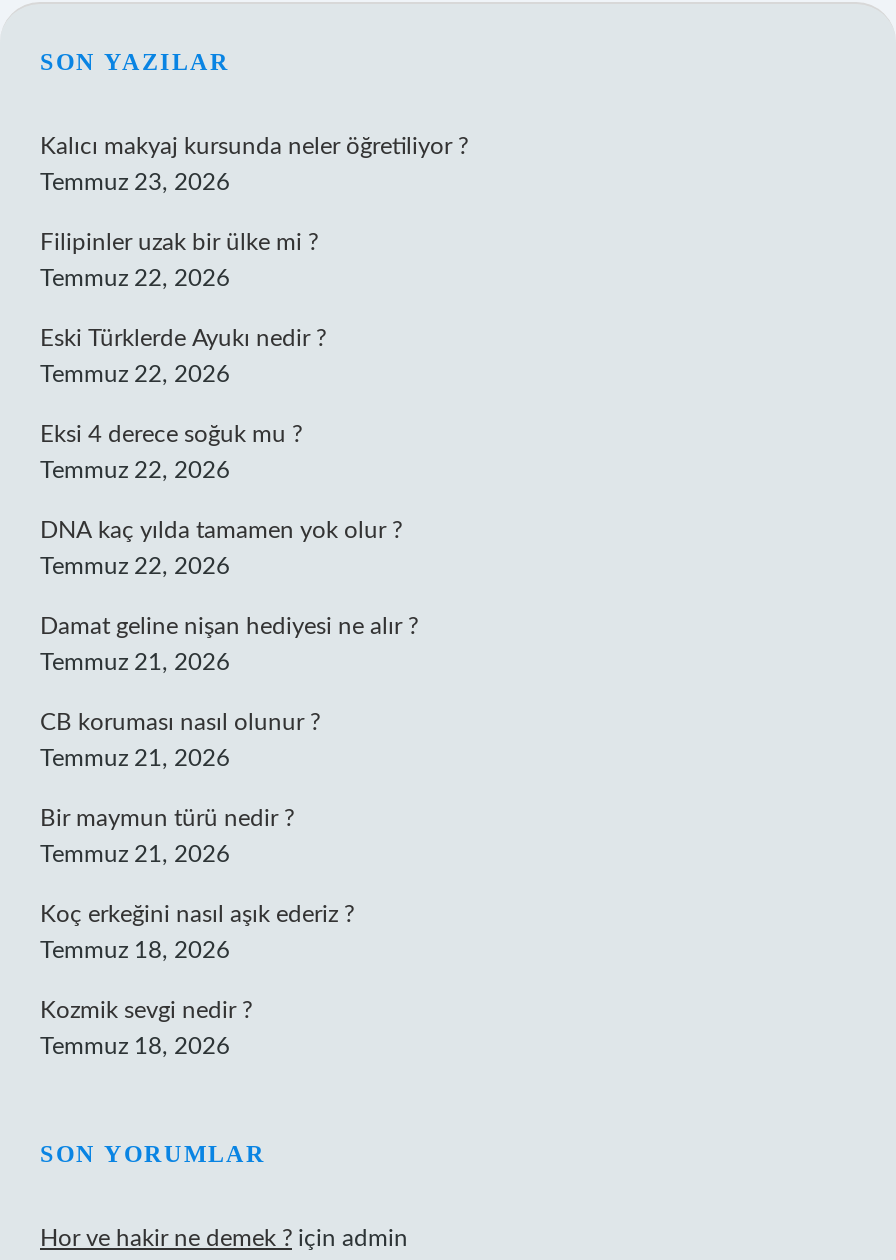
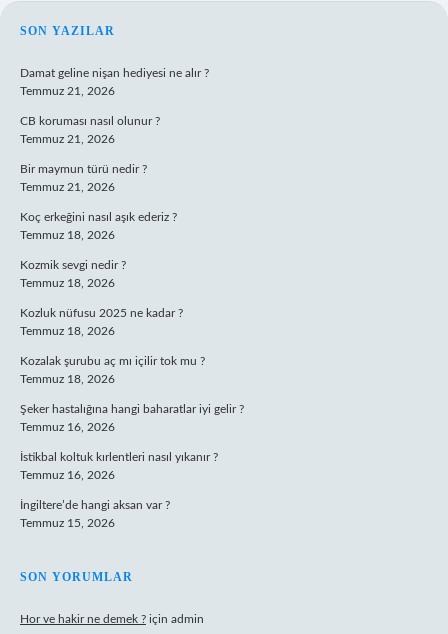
[40,134,468,578] Kalıcı makyaj kursunda neler öğretiliyor ? | Temmuz 23, 2026 | Filipinler uzak bir ülke mi ? | Temmuz 22, 2026 | Eski Türklerde Ayukı nedir ? | Temmuz 22, 2026 | Eksi 4 derece soğuk mu ? | Temmuz 22, 2026 | DNA kaç yılda tamamen yok olur ? | Temmuz 22, 2026 -> none
moved [40,614,418,1058] -> [20,67,209,289]: Damat geline nişan hediyesi ne alır ? | Temmuz 21, 2026 | CB koruması nasıl olunur ? | ... | Kozmik sevgi nedir ? | Temmuz 18, 2026
none -> [20,307,244,529] Kozluk nüfusu 2025 ne kadar ? | Temmuz 18, 2026 | Kozalak şurubu aç mı içilir tok mu ? | Temmuz 18, 2026 | Şeker hastalığına hangi baharatlar iyi gelir ? | Temmuz 16, 2026 | İstikbal koltuk kırlentleri nasıl yıkanır ? | Temmuz 16, 2026 | İngiltere’de hangi aksan var ? | Temmuz 15, 2026

